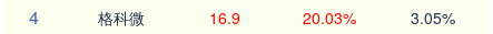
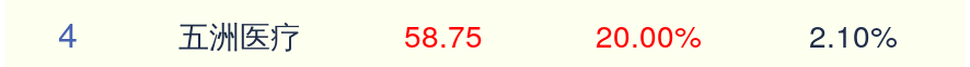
[98,7,455,29] 格科微 | 16.9 | 20.03% | 3.05% -> [178,13,897,56] 五洲医疗 | 58.75 | 20.00% | 2.10%

